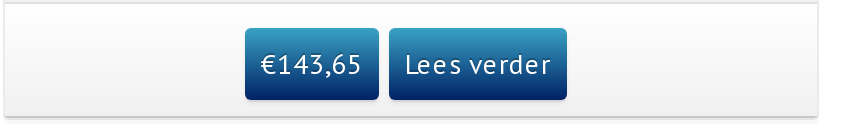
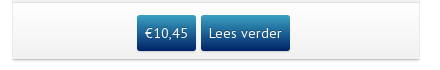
[261,47,551,83] €143,65 Lees verder -> [145,23,282,41] €10,45 Lees verder

